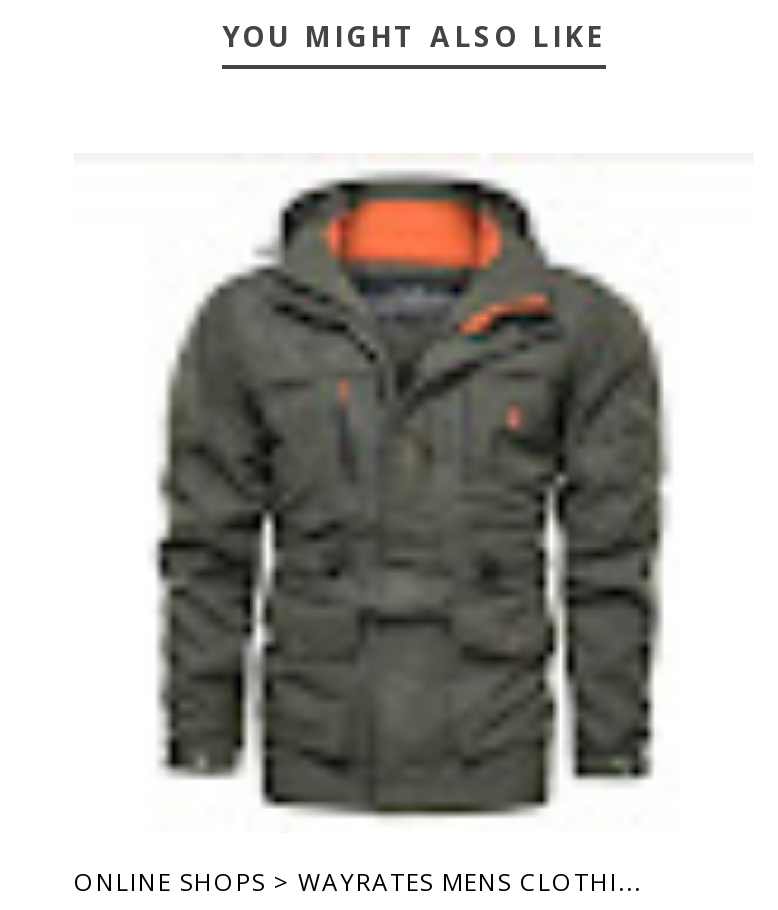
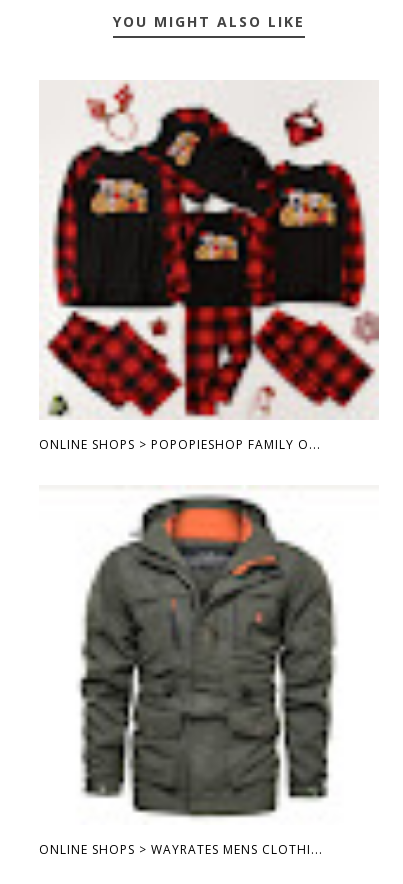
none -> [39,81,380,453] [image] | ONLINE SHOPS > POPOPIESHOP FAMILY O...

